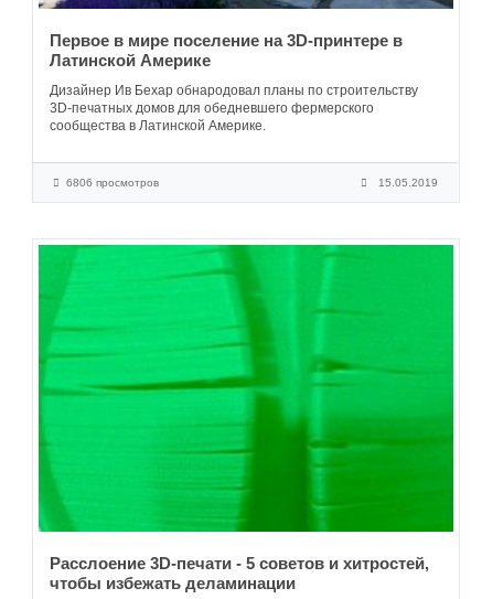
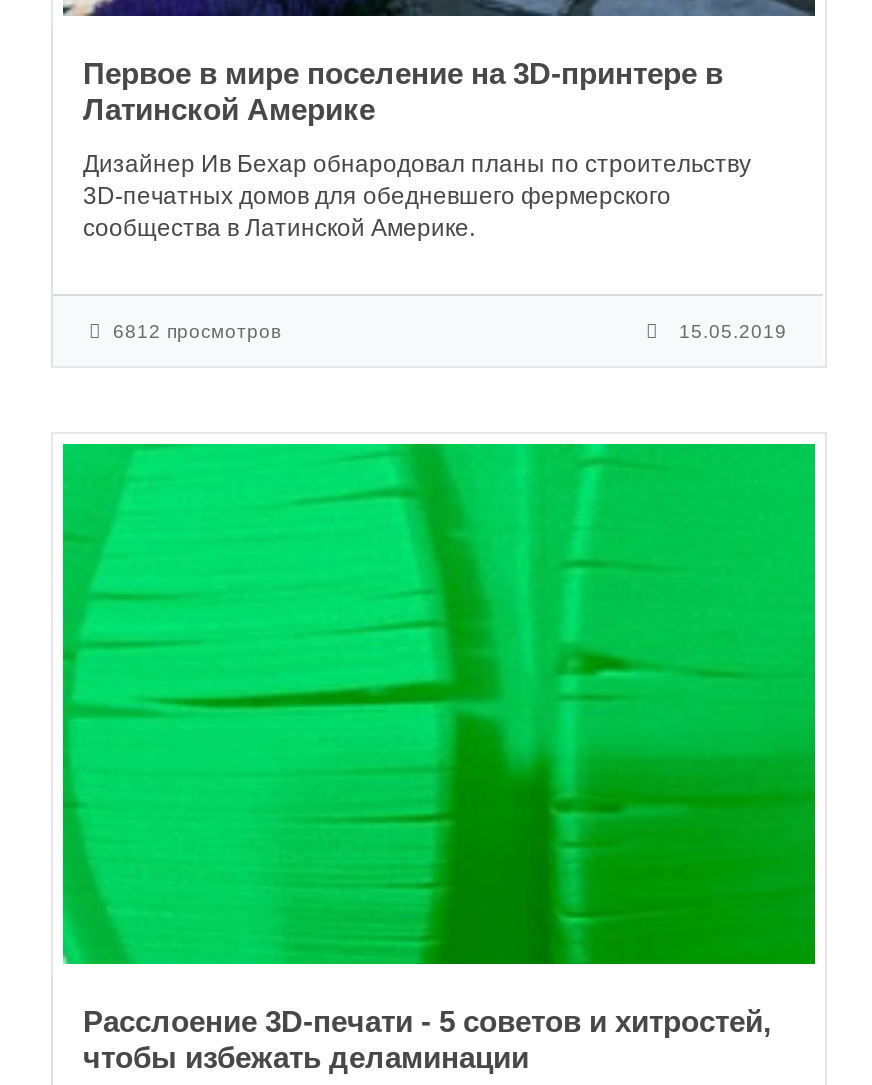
[66,176,159,188] 6806 просмотров -> [113,319,281,341] 6812 просмотров

